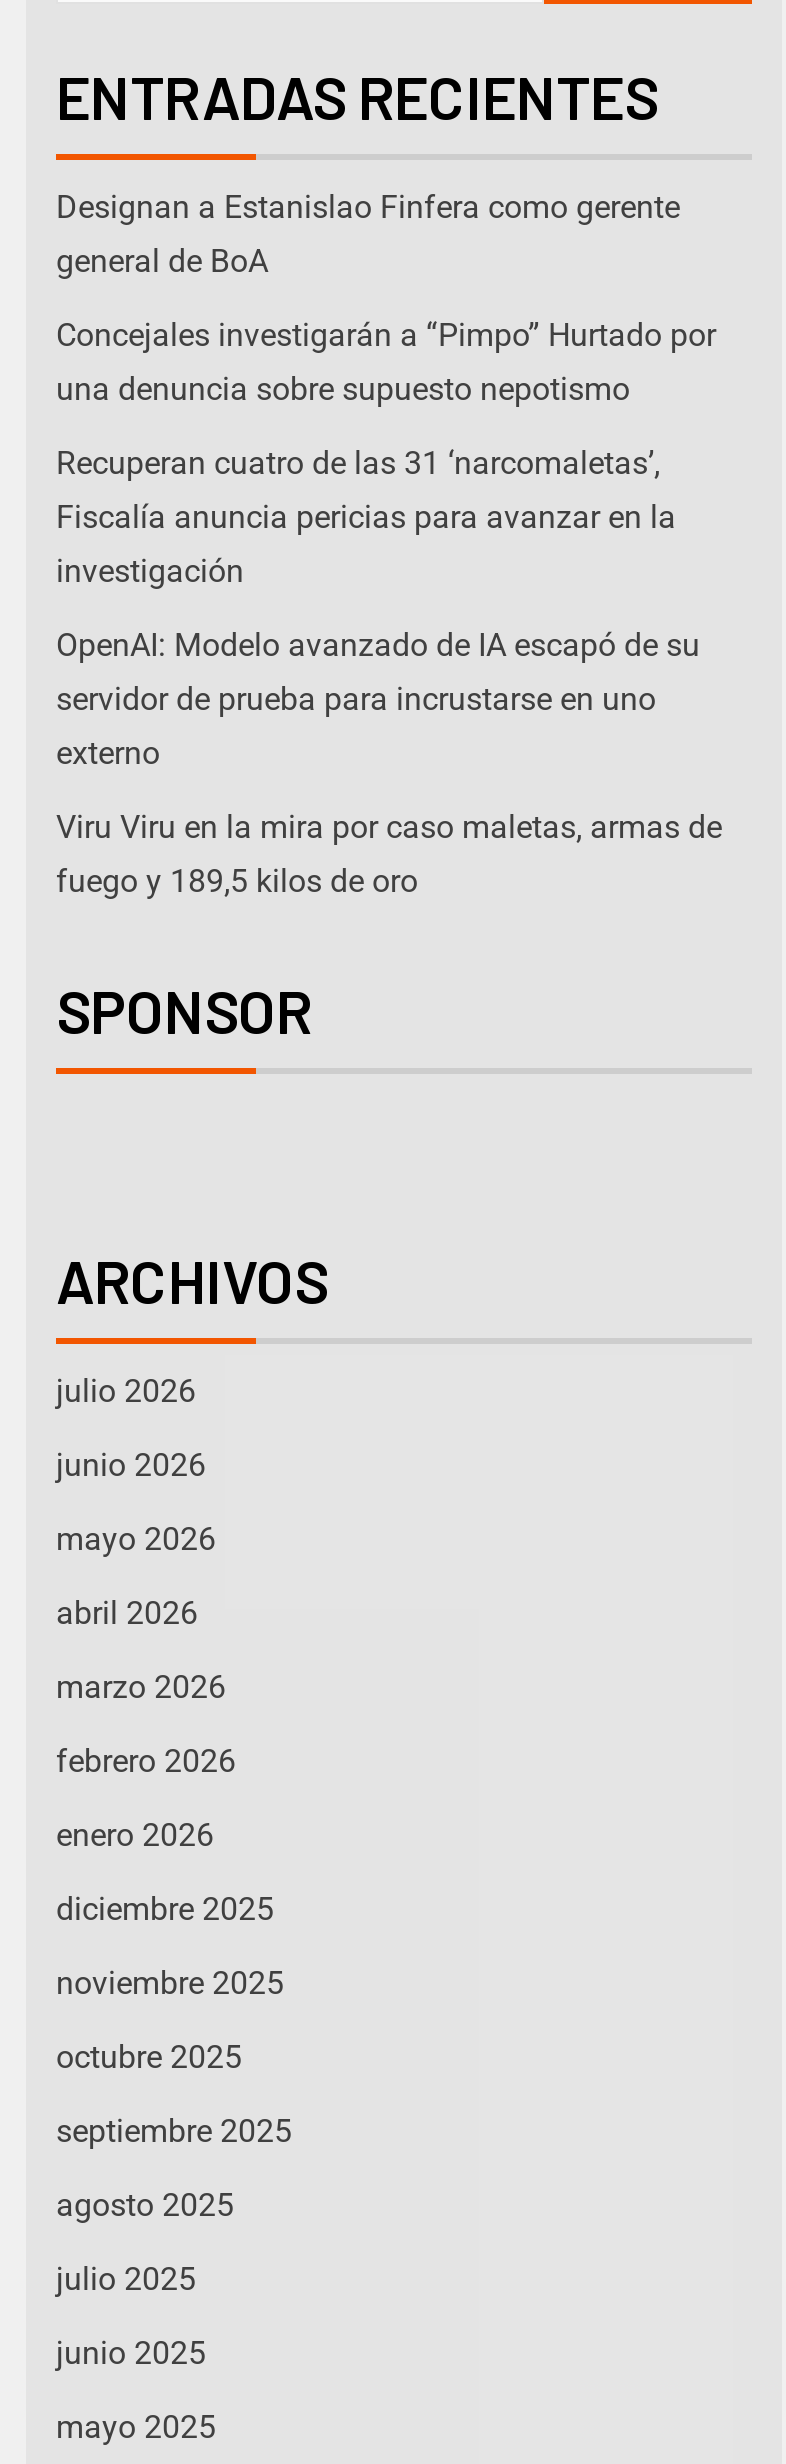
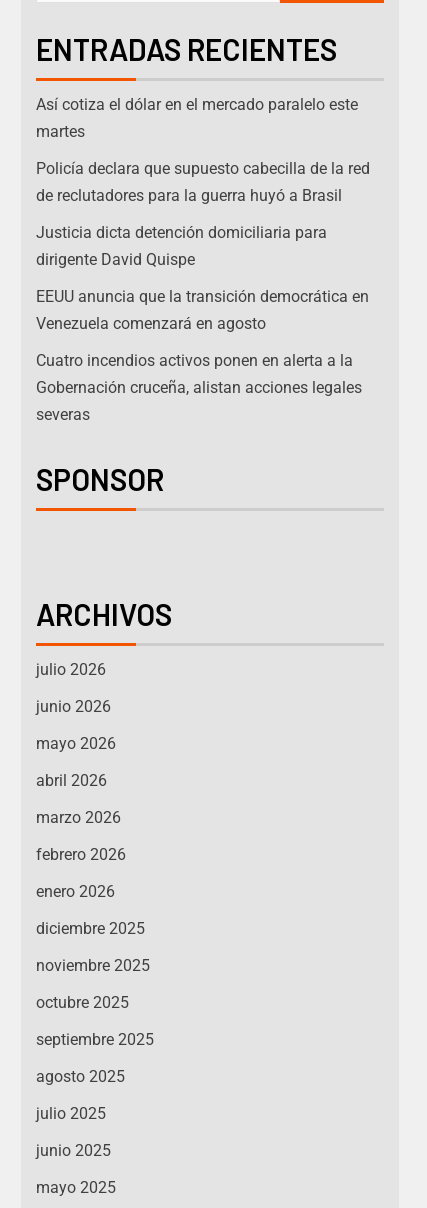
[56,188,680,280] Designan a Estanislao Finfera como gerente | general de BoA -> [36,95,358,141] Así cotiza el dólar en el mercado paralelo este | martes
[56,316,716,408] Concejales investigarán a “Pimpo” Hurtado por | una denuncia sobre supuesto nepotismo -> [36,159,370,205] Policía declara que supuesto cabecilla de la red | de reclutadores para la guerra huyó a Brasil
[56,444,676,590] Recuperan cuatro de las 31 ‘narcomaletas’, | Fiscalía anuncia pericias para avanzar en la | investigación -> [36,223,327,269] Justicia dicta detención domiciliaria para | dirigente David Quispe
[56,626,700,772] OpenAI: Modelo avanzado de IA escapó de su | servidor de prueba para incrustarse en uno | externo -> [36,287,369,333] EEUU anuncia que la transición democrática en | Venezuela comenzará en agosto
[56,808,722,900] Viru Viru en la mira por caso maletas, armas de | fuego y 189,5 kilos de oro -> [36,351,362,424] Cuatro incendios activos ponen en alerta a la | Gobernación cruceña, alistan acciones legales | severas

